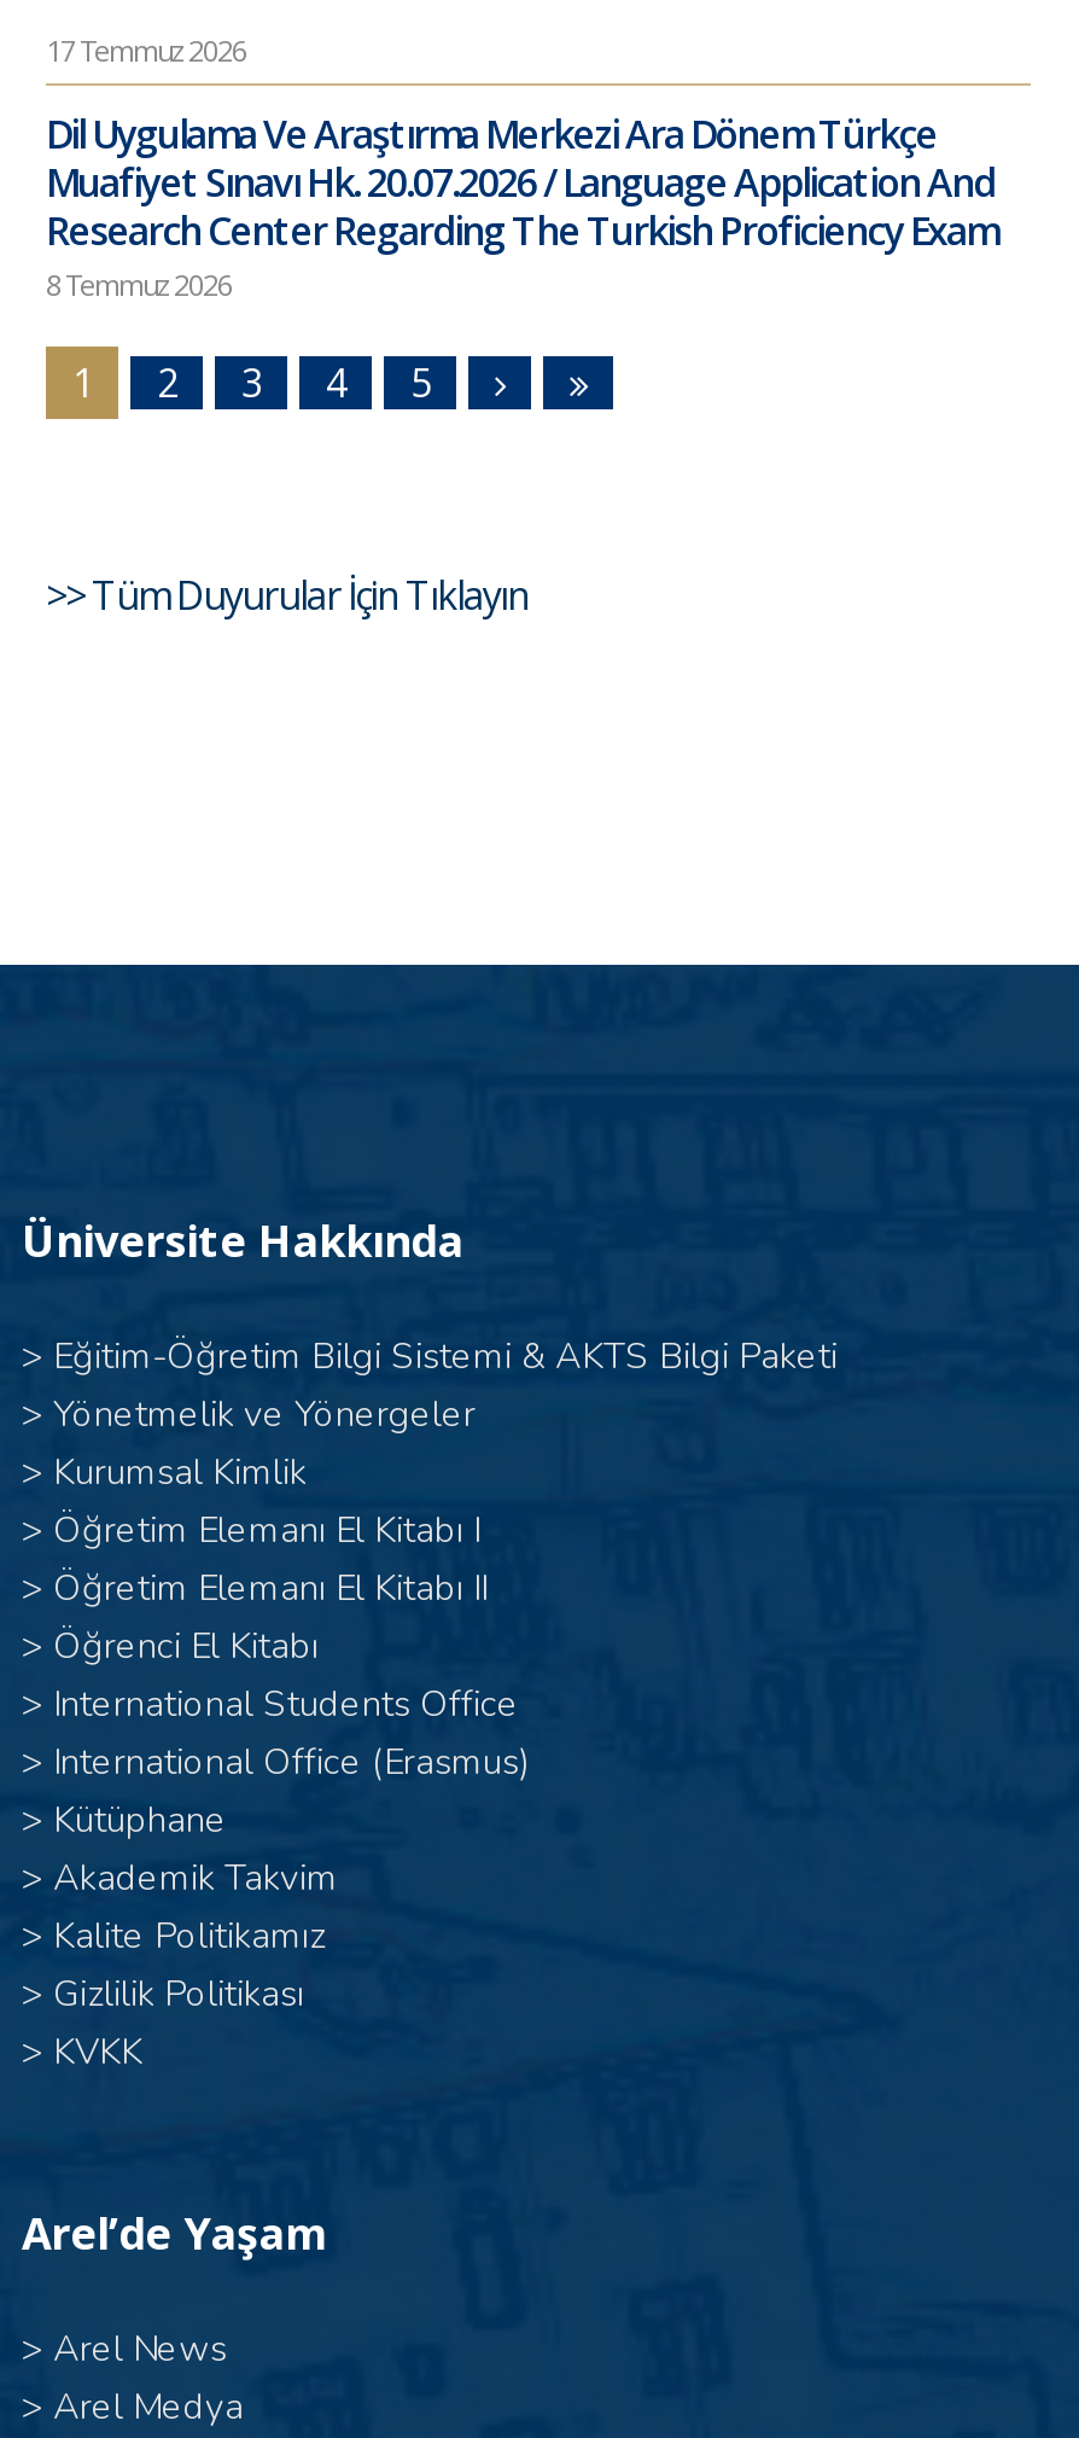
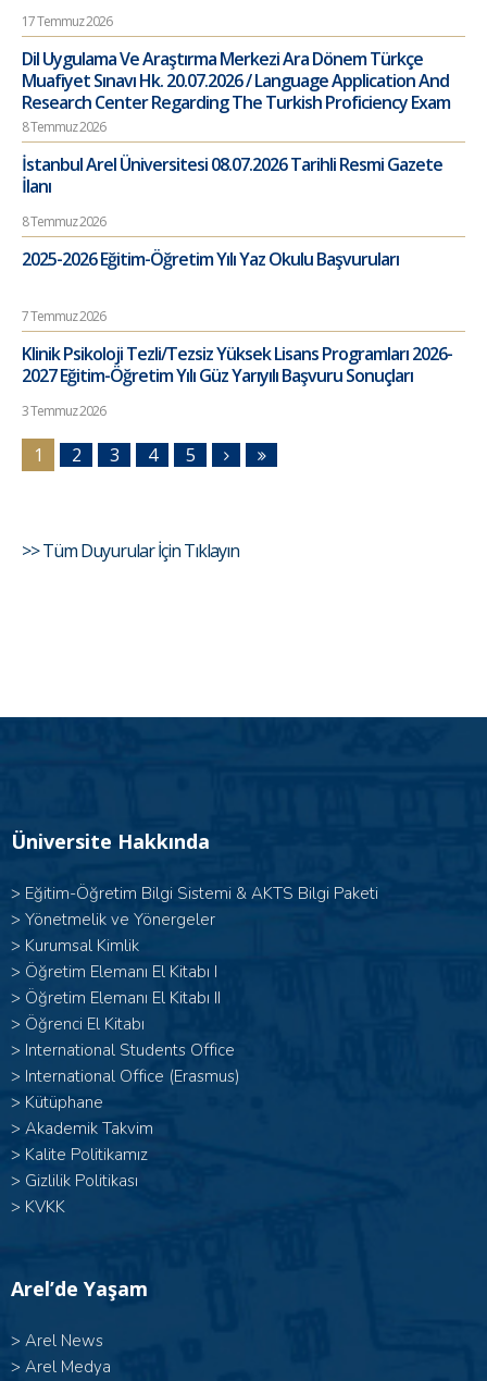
none -> [22,152,452,420] İstanbul Arel Üniversitesi 08.07.2026 Tarihli Resmi Gazete | İlanı | 8 Temmuz 2026 | 2025-2026 Eğitim-Öğretim Yılı Yaz Okulu Başvuruları | 7 Temmuz 2026 | Klinik Psikoloji Tezli/Tezsiz Yüksek Lisans Programları 2026- | 2027 Eğitim-Öğretim Yılı Güz Yarıyılı Başvuru Sonuçları | 3 Temmuz 2026

